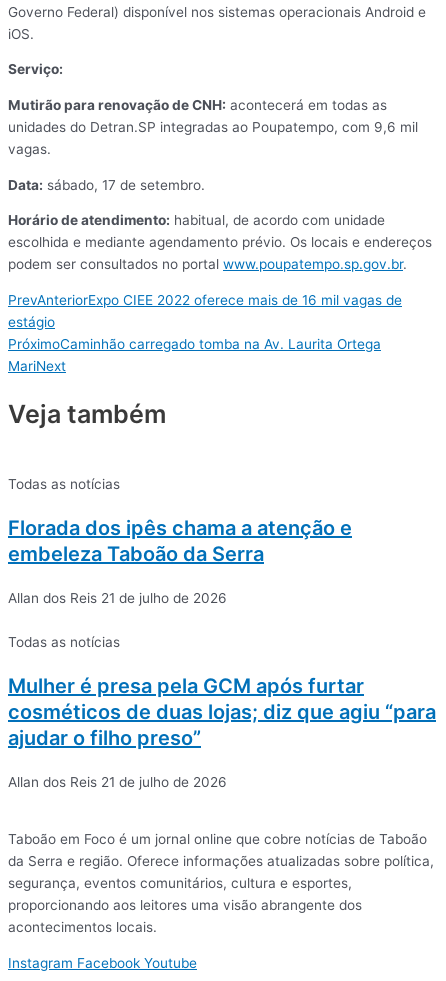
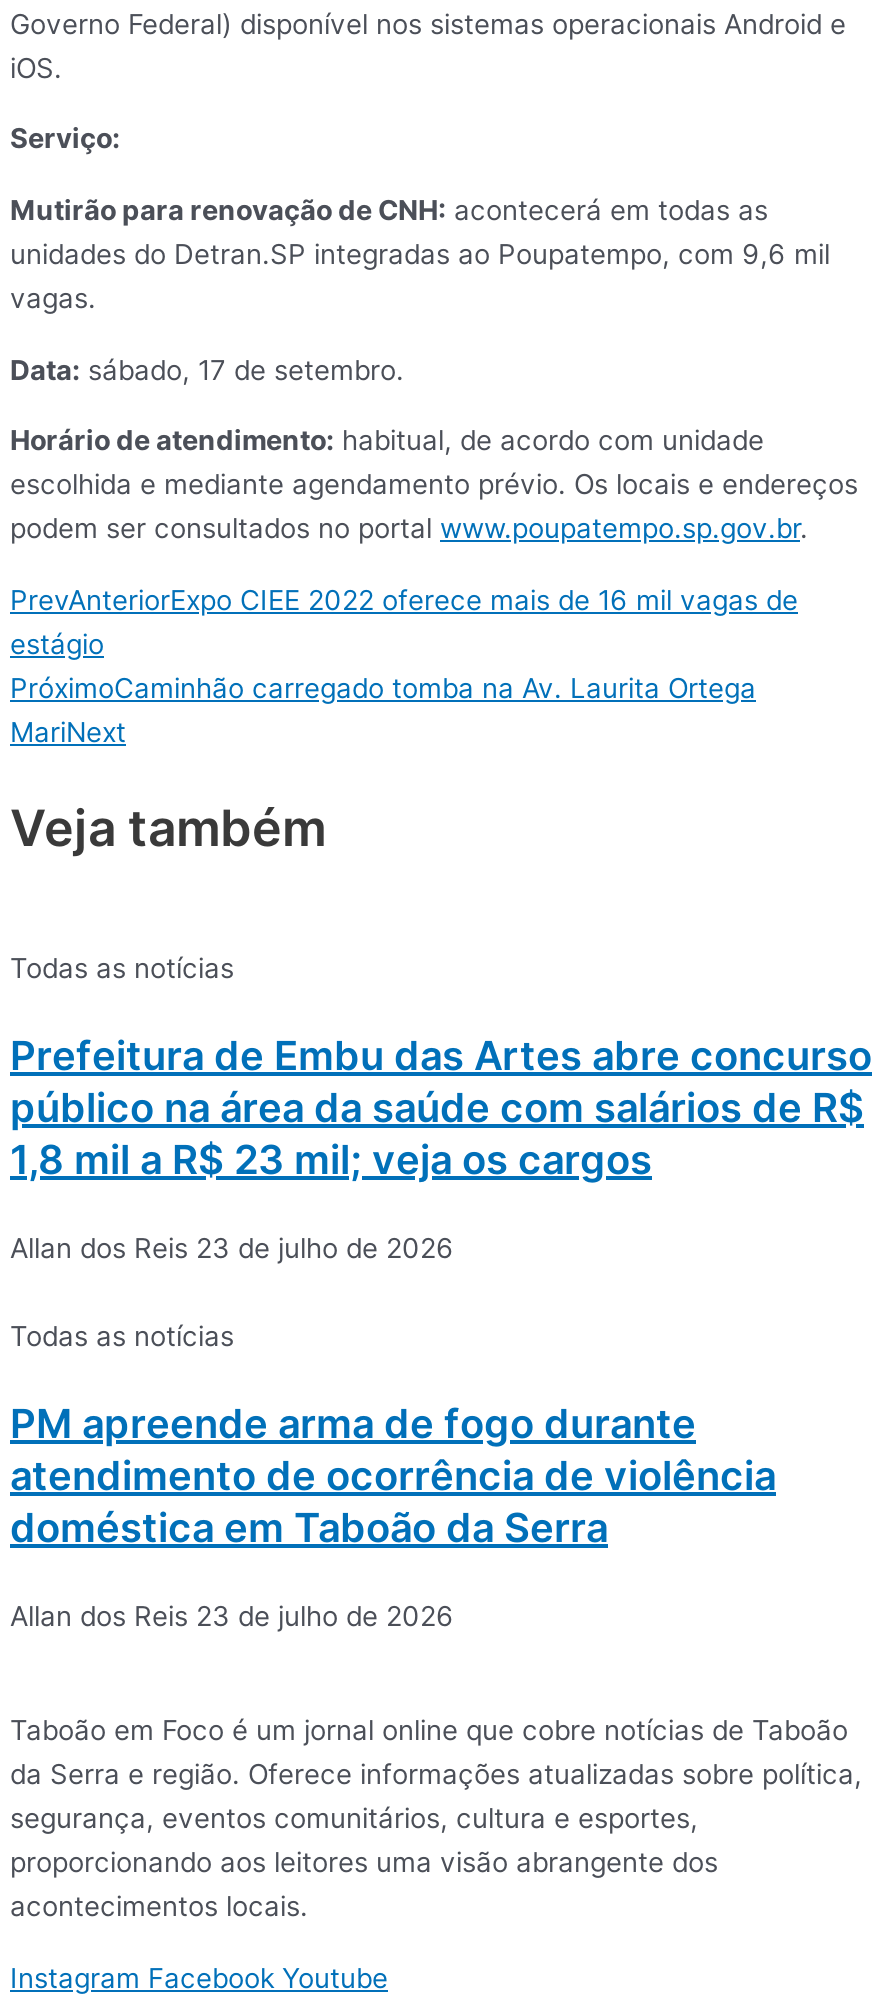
[8,516,352,566] Florada dos ipês chama a atenção e | embeleza Taboão da Serra -> [10,1031,872,1183] Prefeitura de Embu das Artes abre concurso | público na área da saúde com salários de R$ | 1,8 mil a R$ 23 mil; veja os cargos
[8,590,227,606] Allan dos Reis 21 de julho de 2026 -> [10,1231,454,1263] Allan dos Reis 23 de julho de 2026
[8,674,436,750] Mulher é presa pela GCM após furtar | cosméticos de duas lojas; diz que agiu “para | ajudar o filho preso” -> [10,1399,776,1551] PM apreende arma de fogo durante | atendimento de ocorrência de violência | doméstica em Taboão da Serra
[8,774,227,790] Allan dos Reis 21 de julho de 2026 -> [10,1599,454,1631] Allan dos Reis 23 de julho de 2026

